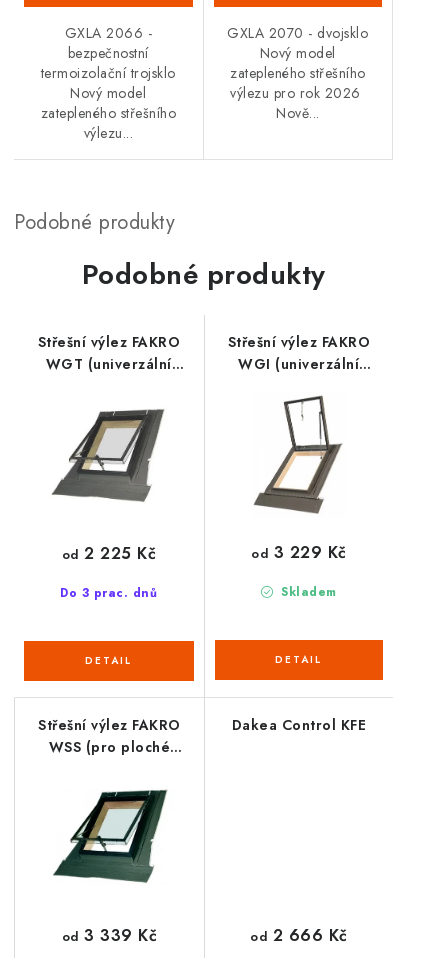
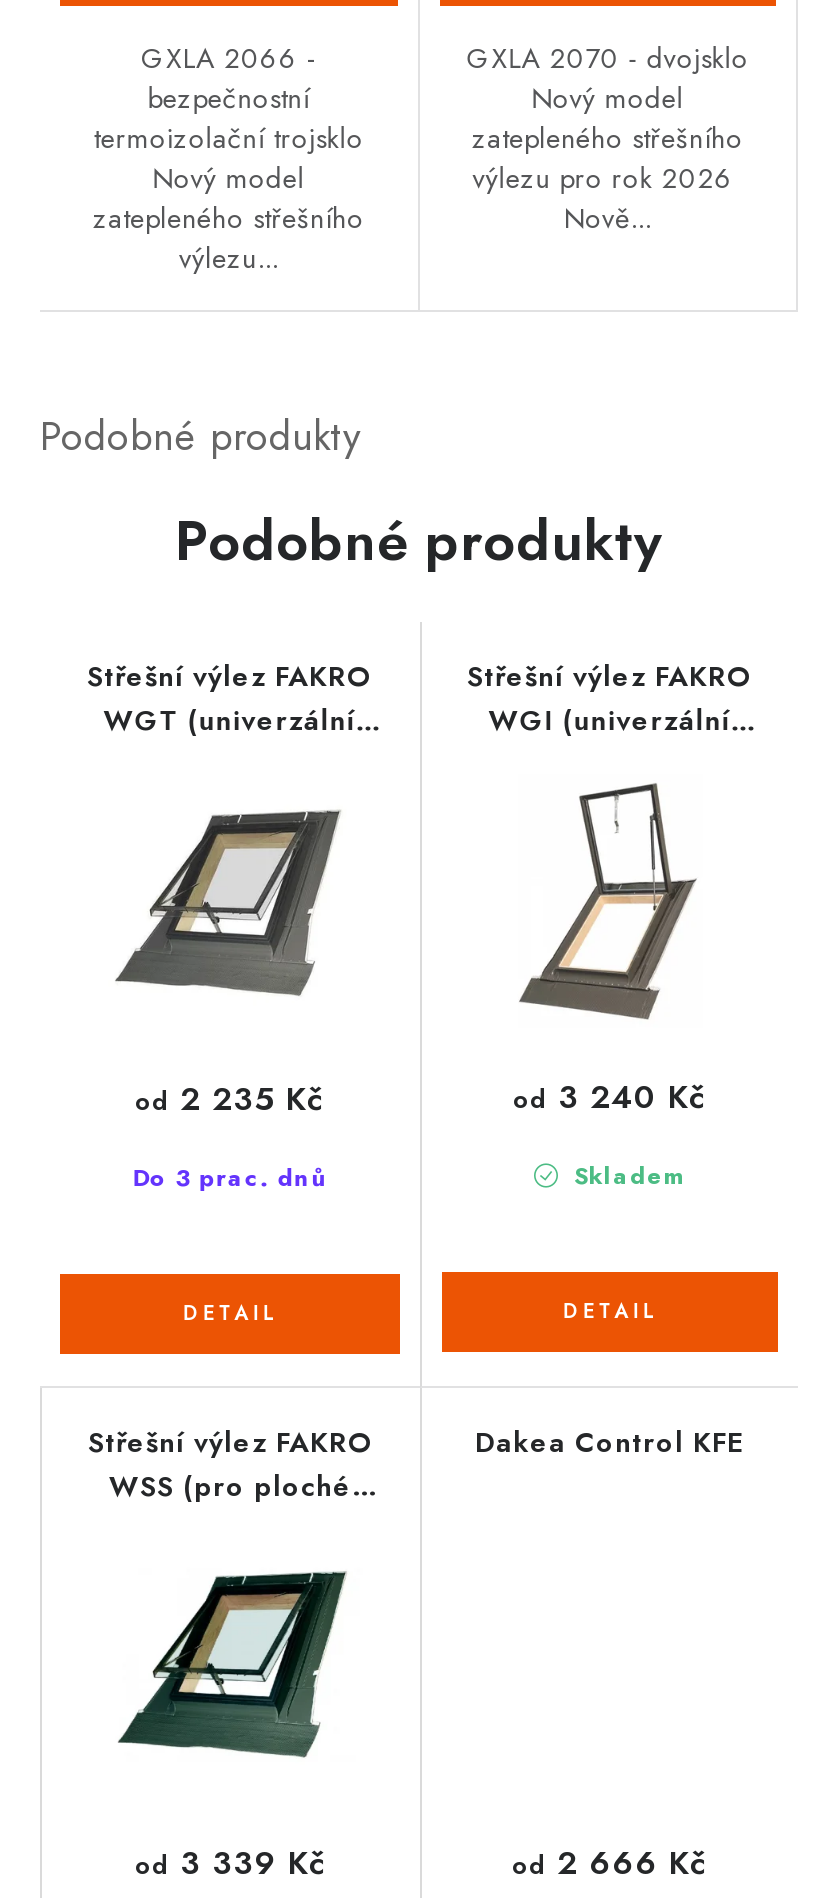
[61,542,156,565] od 2 225 Kč -> [135,1076,324,1122] od 2 235 Kč
[251,541,346,564] od 3 229 Kč -> [513,1075,706,1121] od 3 240 Kč

